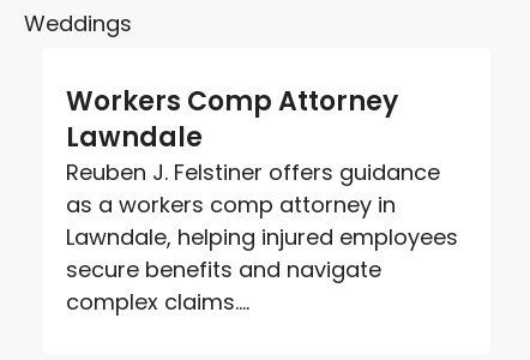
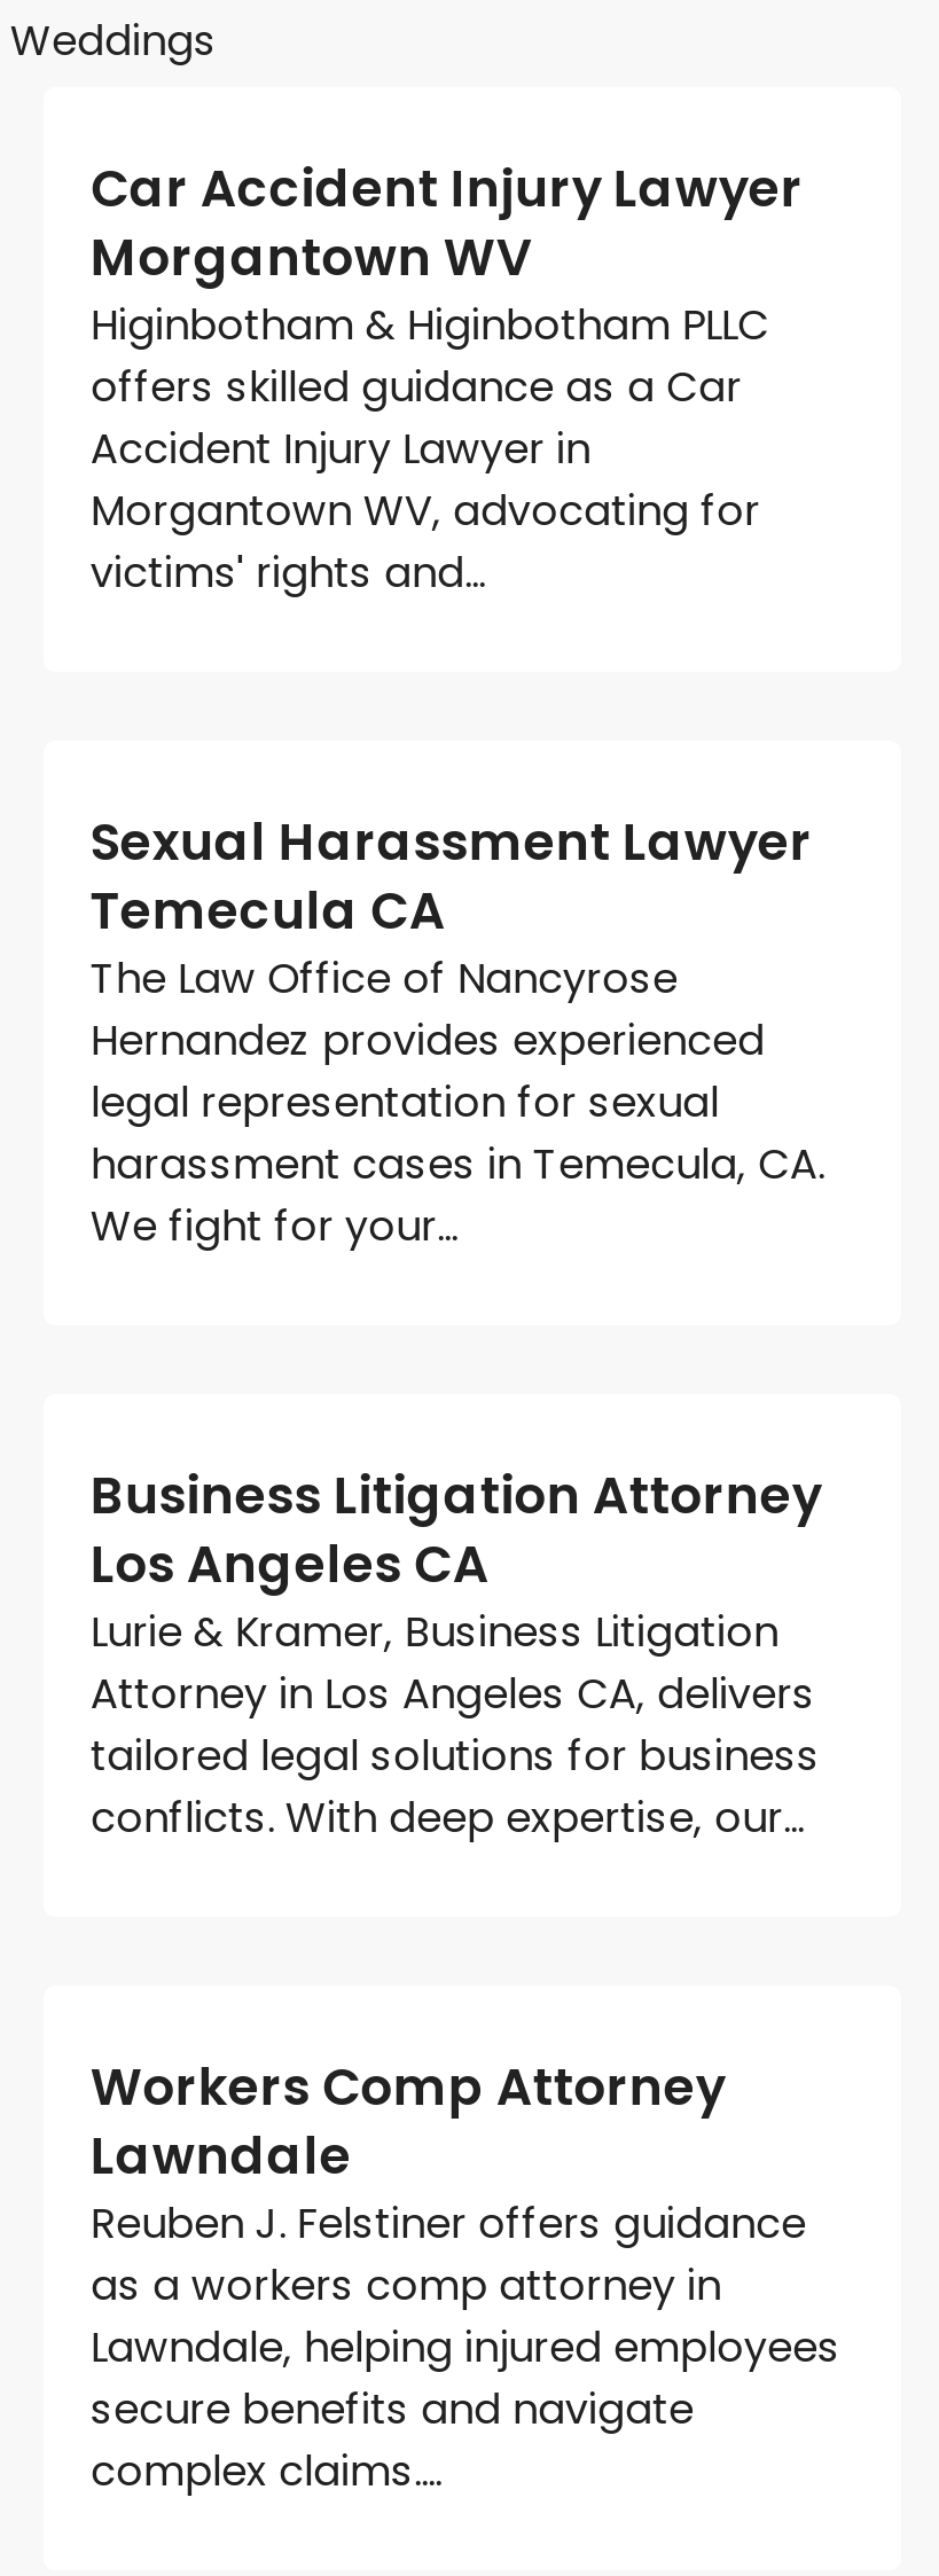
none -> [90,153,803,600] Car Accident Injury Lawyer | Morgantown WV | Higinbotham & Higinbotham PLLC | offers skilled guidance as a Car | Accident Injury Lawyer in | Morgantown WV, advocating for | victims' rights and...
none -> [90,807,824,1254] Sexual Harassment Lawyer | Temecula CA | The Law Office of Nancyrose | Hernandez provides experienced | legal representation for sexual | harassment cases in Temecula, CA. | We fight for your...
none -> [90,1460,822,1845] Business Litigation Attorney | Los Angeles CA | Lurie & Kramer, Business Litigation | Attorney in Los Angeles CA, delivers | tailored legal solutions for business | conflicts. With deep expertise, our...

